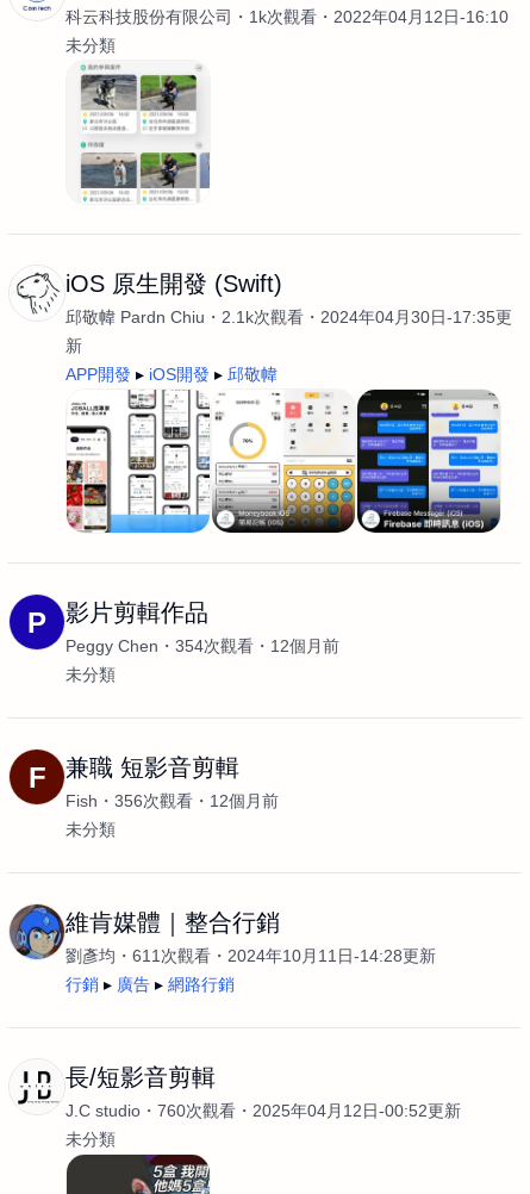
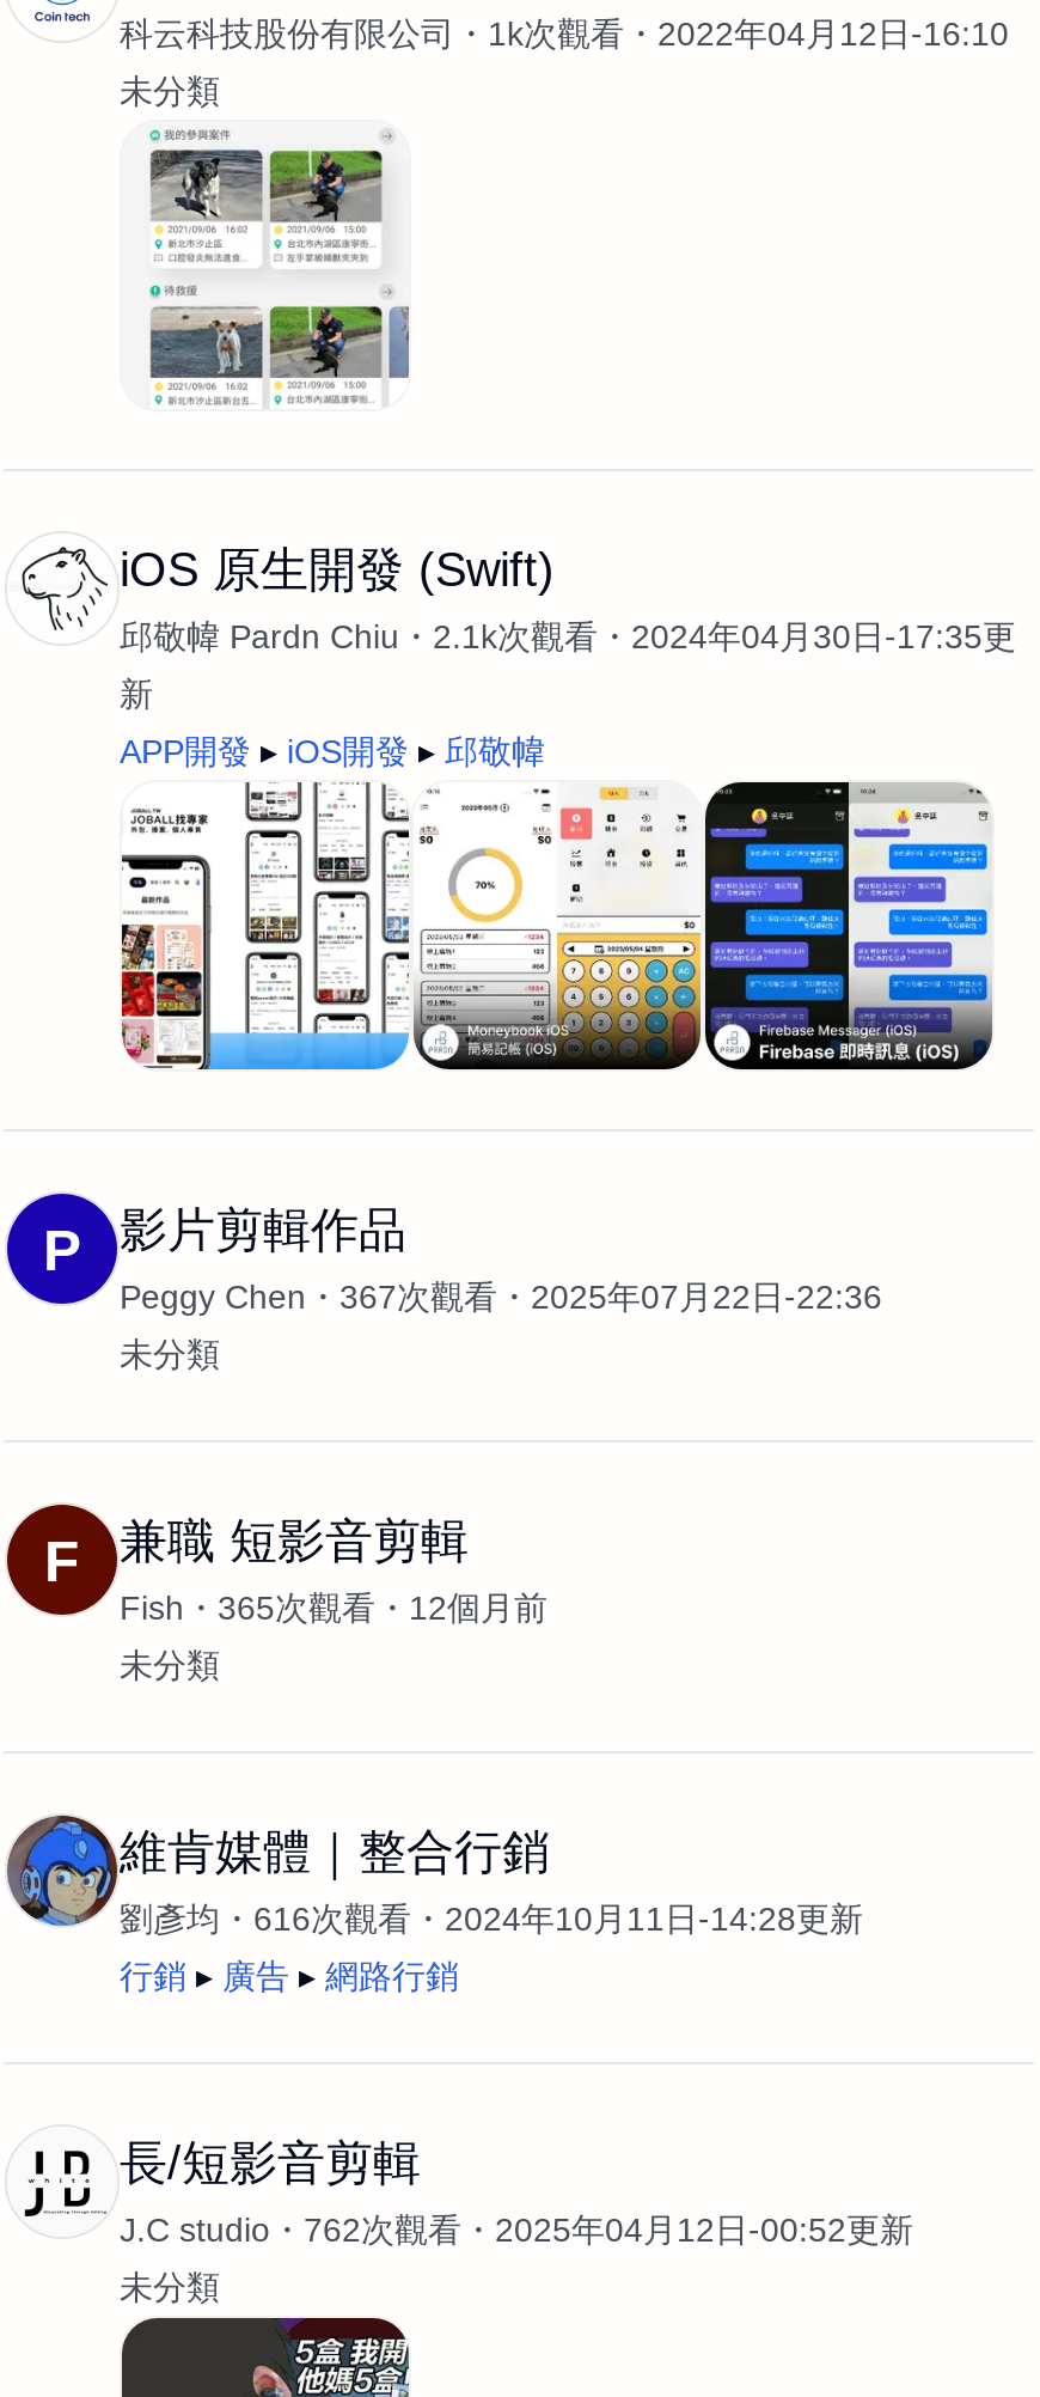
[175,636,339,655] 354次觀看 | 12個月前 -> [339,1277,882,1316] 367次觀看 | 2025年07月22日-22:36
[66,791,279,810] Fish 356次觀看 12個月前 -> [120,1588,547,1627] Fish 365次觀看 12個月前
[66,946,436,965] 劉彥均 611次觀看 2024年10月11日-14:28更新 -> [120,1899,863,1938] 劉彥均 616次觀看 2024年10月11日-14:28更新
[66,1101,461,1120] J.C studio 760次觀看 2025年04月12日-00:52更新 -> [120,2210,913,2249] J.C studio 762次觀看 2025年04月12日-00:52更新

